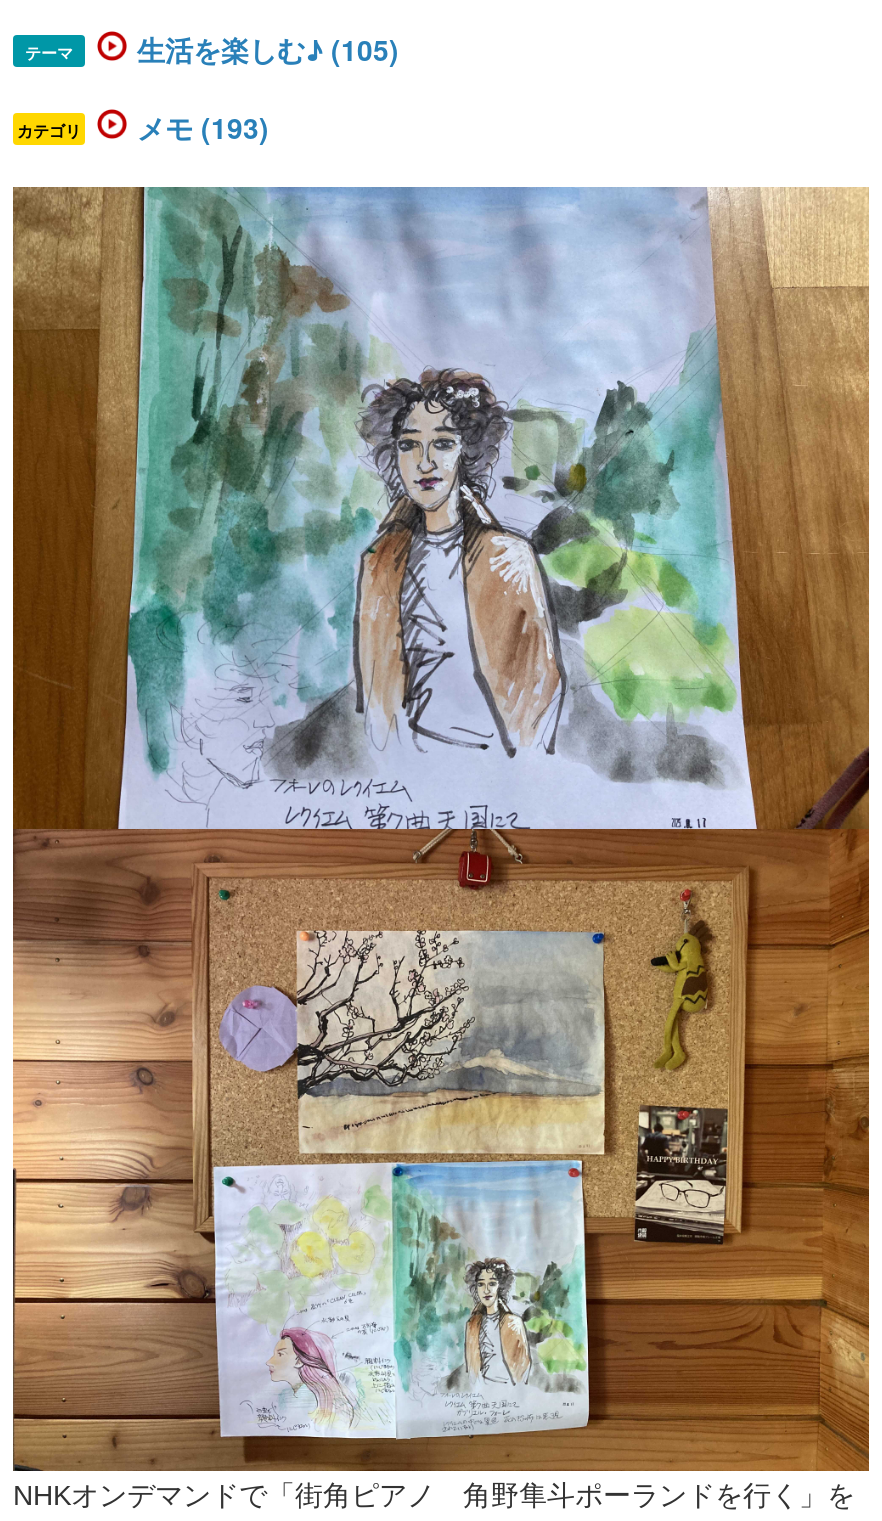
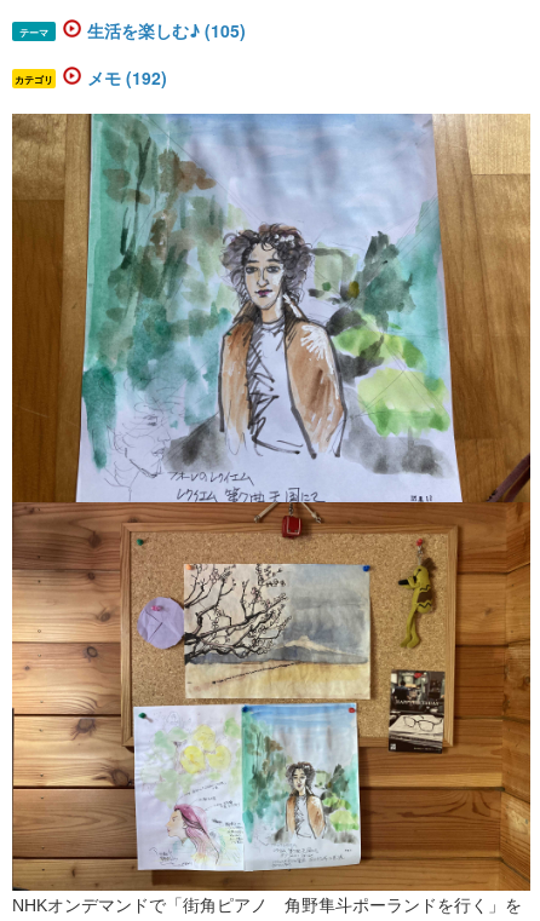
[137,107,269,147] メモ (193) -> [87,65,167,89] メモ (192)

